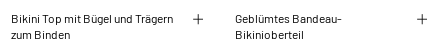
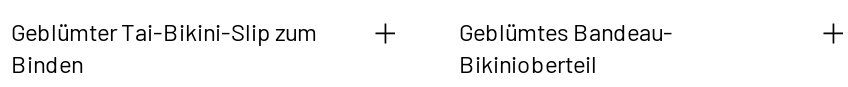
[11,10,173,42] Bikini Top mit Bügel und Trägern | zum Binden -> [11,15,317,79] Geblümter Tai-Bikini-Slip zum | Binden

